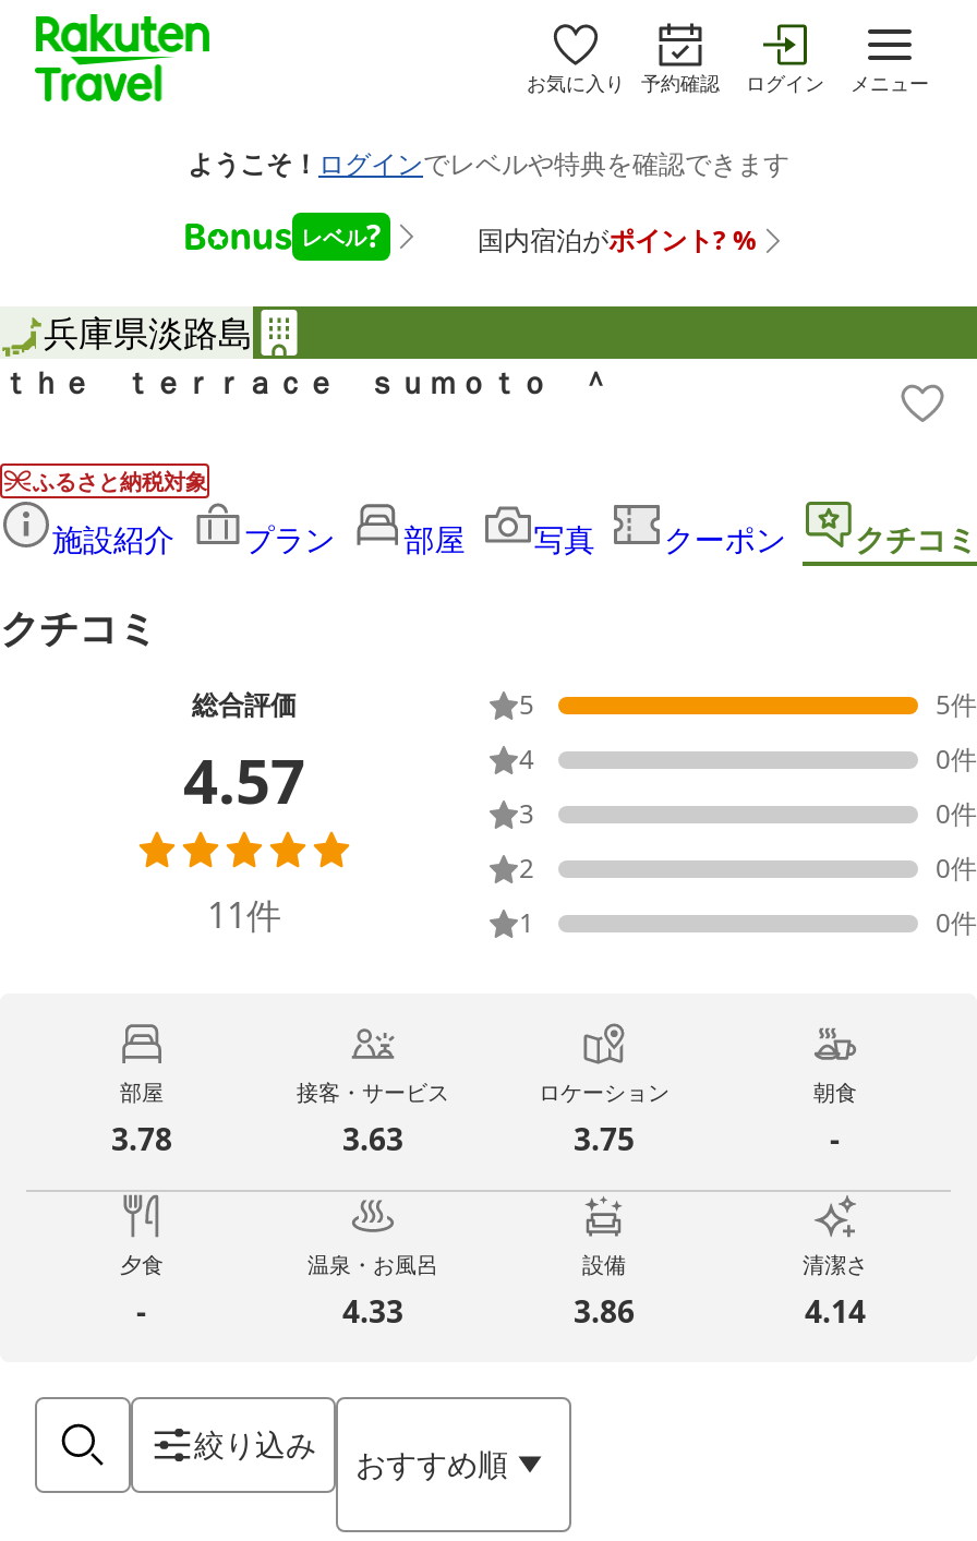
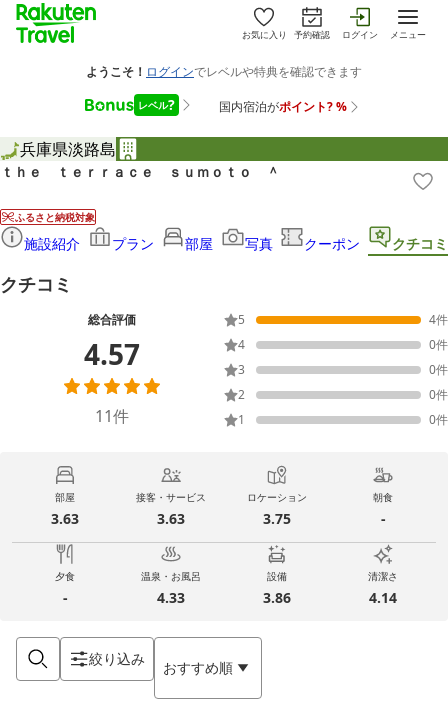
[936,687,977,724] 5件 -> [429,311,448,328] 4件
[111,1118,172,1159] 3.78 -> [51,509,79,528] 3.63

